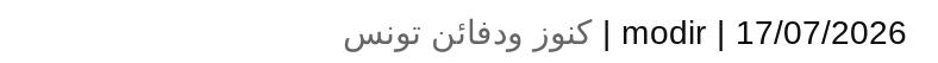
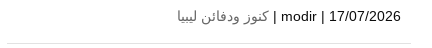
[343,14,593,52] كنوز ودفائن تونس -> [177,7,269,23] كنوز ودفائن ليبيا

